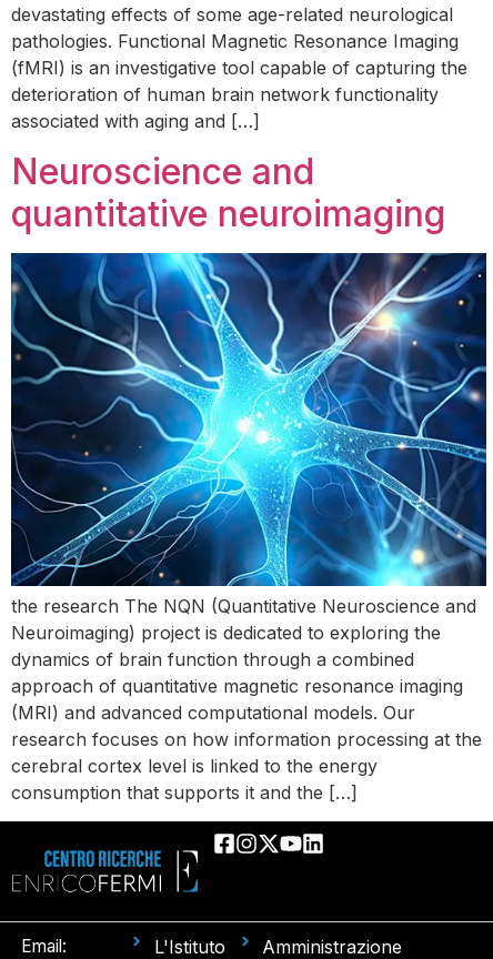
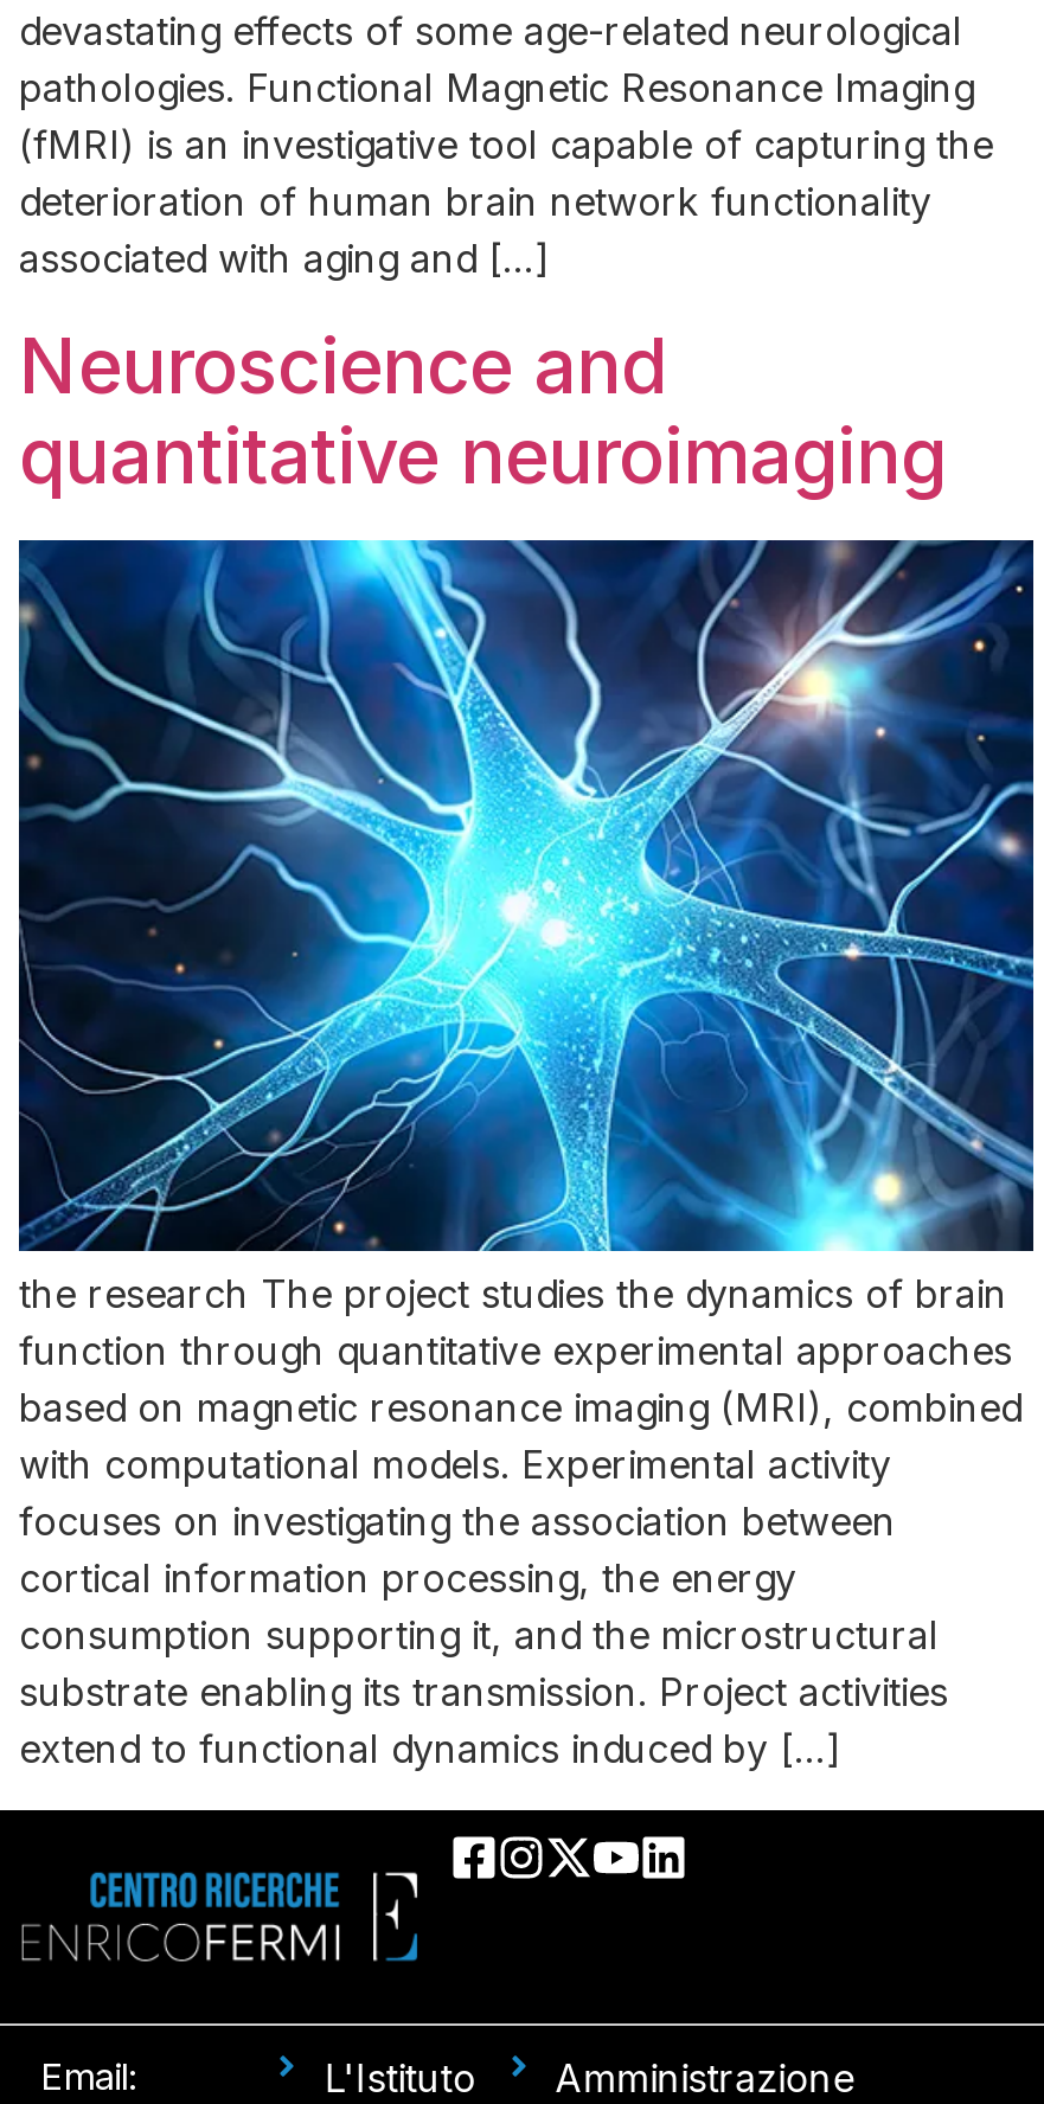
[11,594,482,803] the research The NQN (Quantitative Neuroscience and | Neuroimaging) project is dedicated to exploring the | dynamics of brain function through a combined | approach of quantitative magnetic resonance imaging | (MRI) and advanced computational models. Our | research focuses on how information processing at the | cerebral cortex level is linked to the energy | consumption that supports it and the […] -> [19,1269,1021,1771] the research The project studies the dynamics of brain | function through quantitative experimental approaches | based on magnetic resonance imaging (MRI), combined | with computational models. Experimental activity | focuses on investigating the association between | cortical information processing, the energy | consumption supporting it, and the microstructural | substrate enabling its transmission. Project activities | extend to functional dynamics induced by […]

